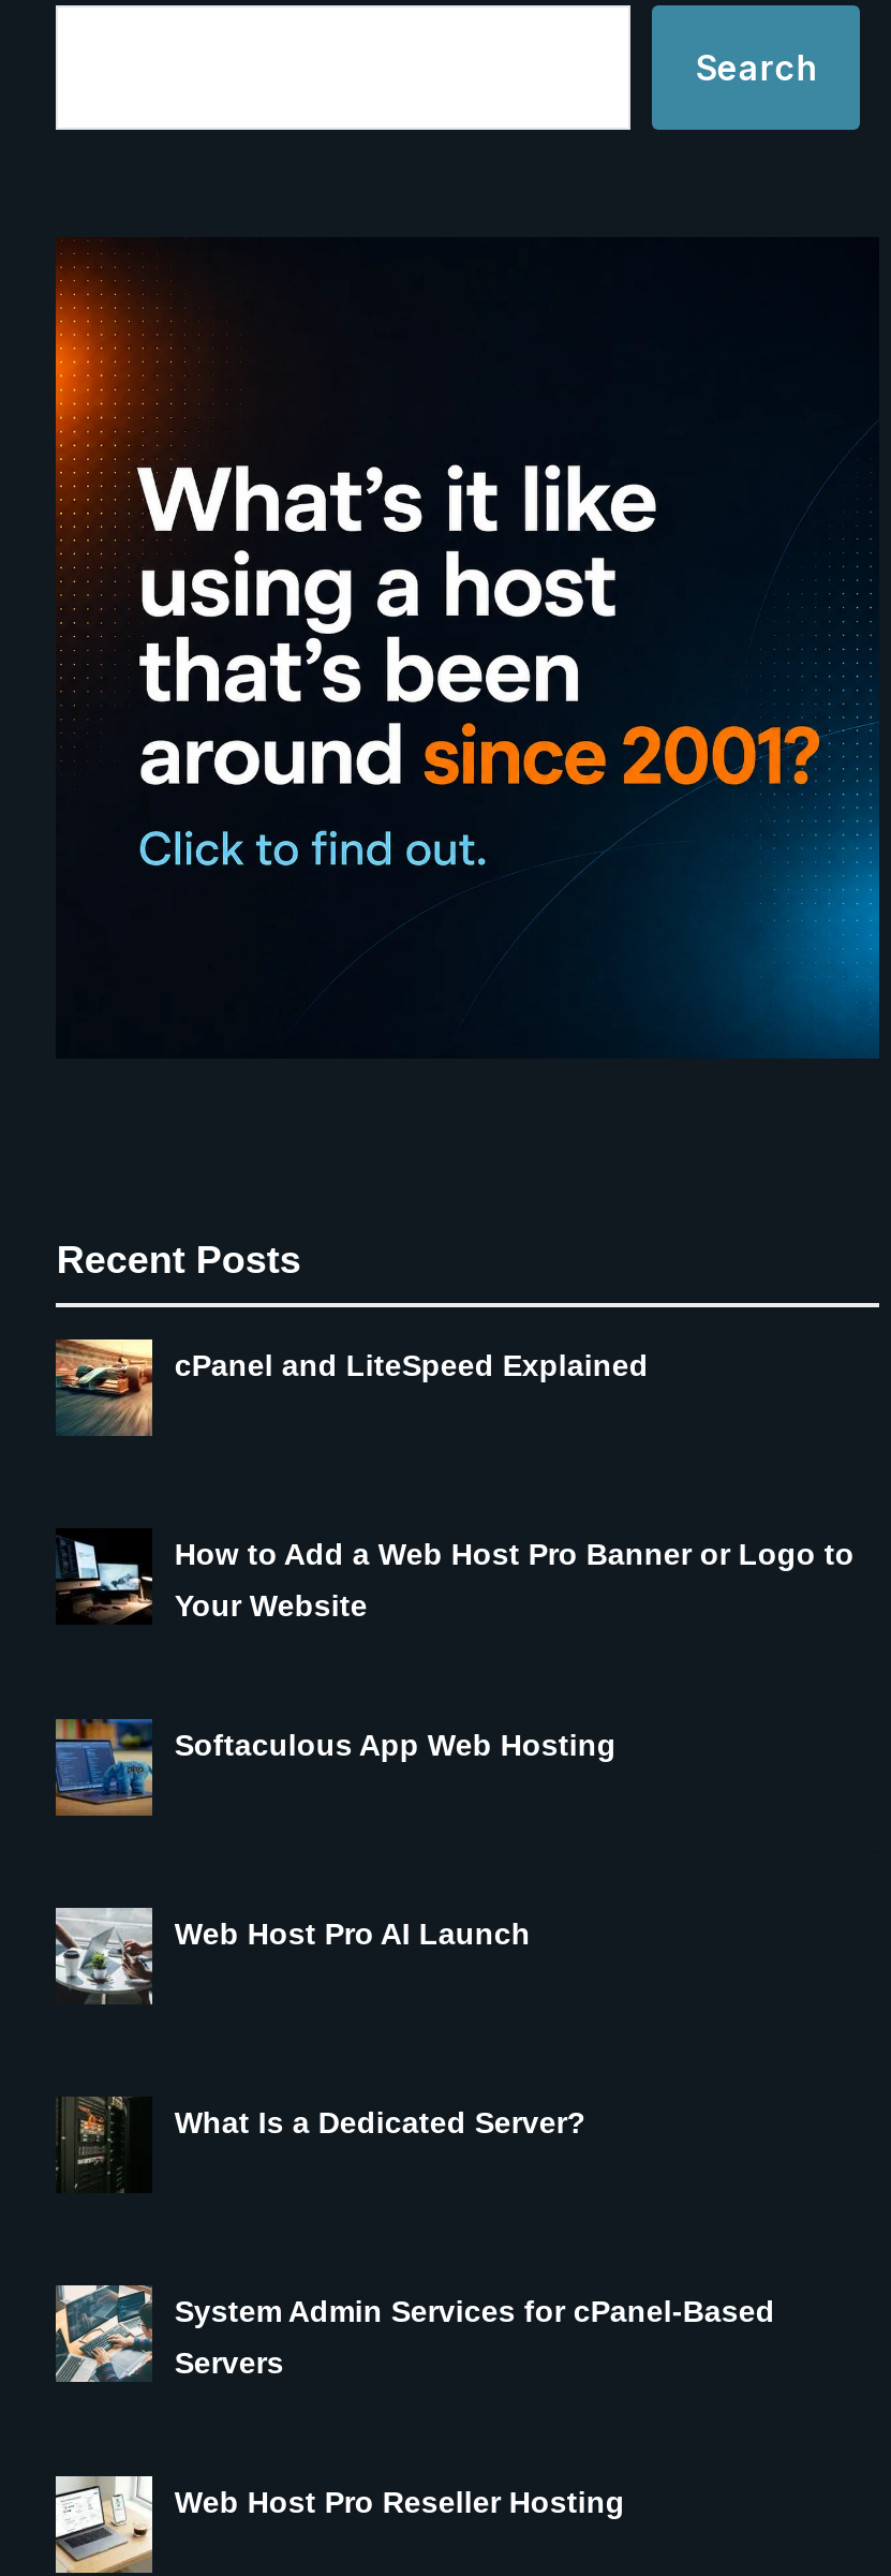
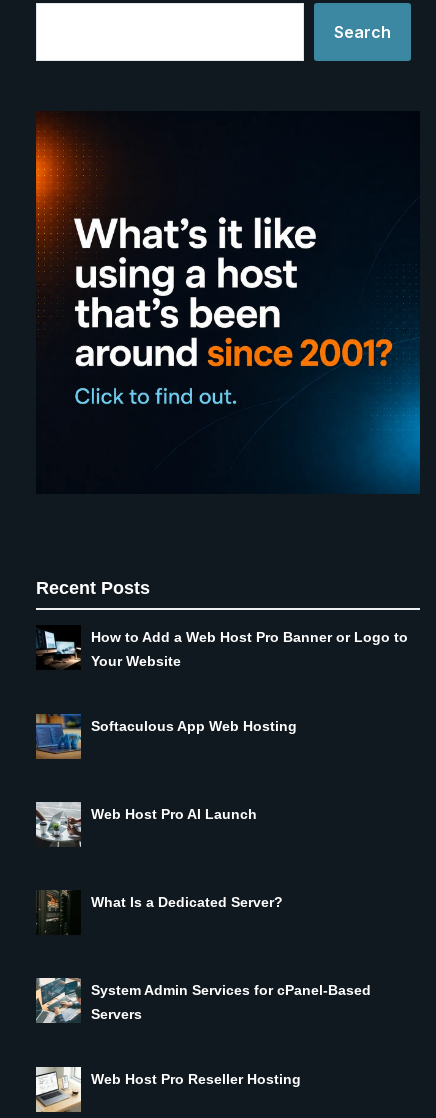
[54,1337,648,1436] [image] | cPanel and LiteSpeed Explained -> none

